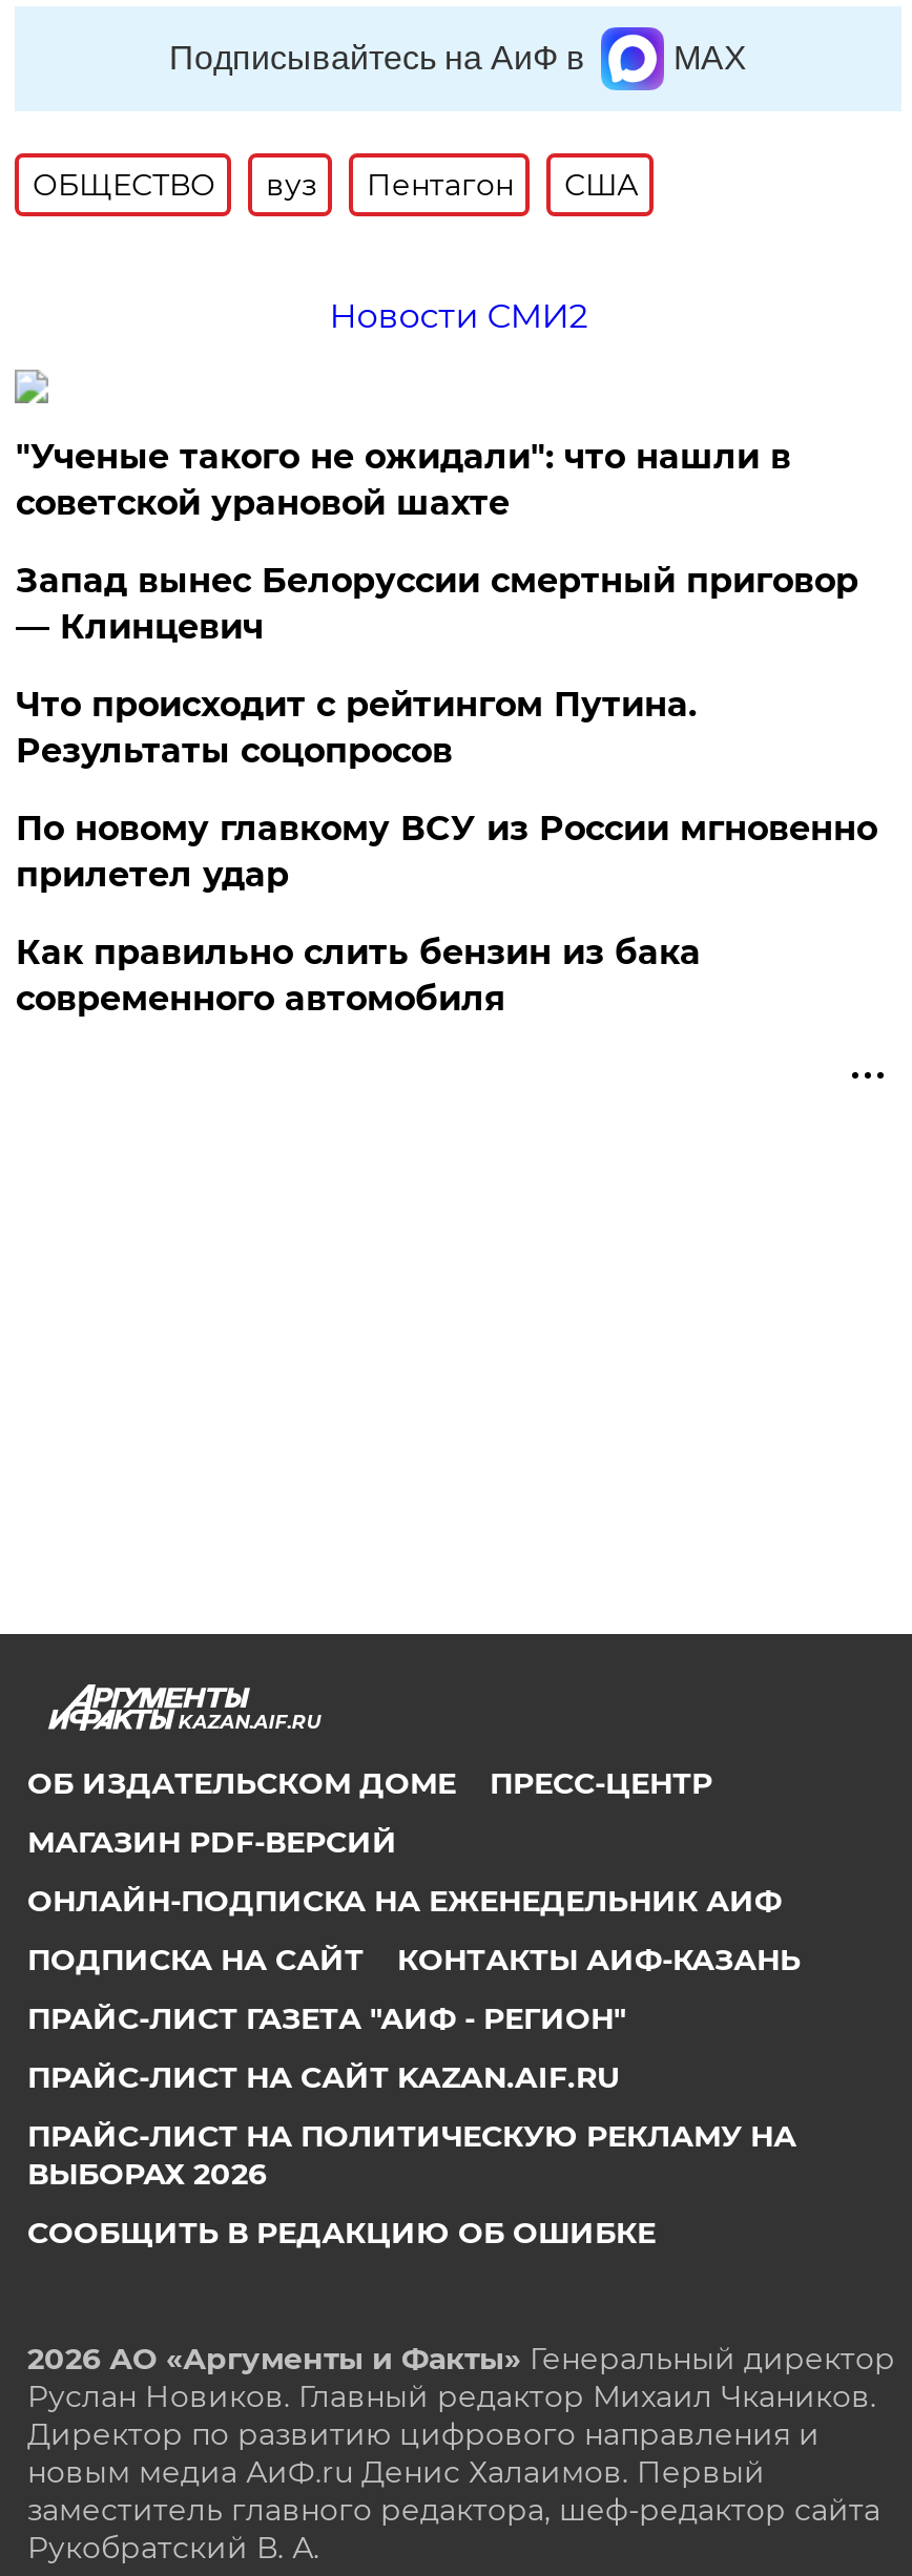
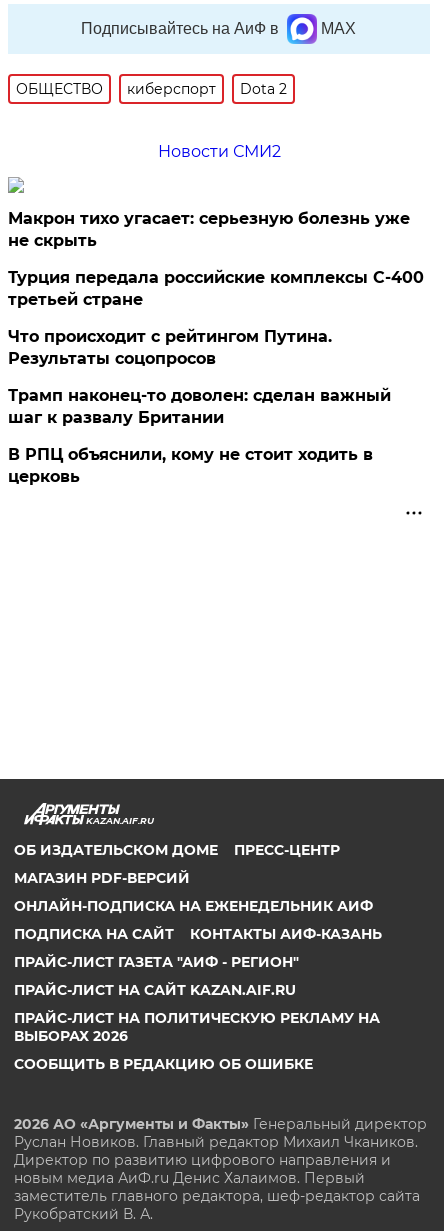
[266,166,638,204] вуз | Пентагон | США -> [127,80,287,98] киберспорт | Dota 2
[16,437,791,523] "Ученые такого не ожидали": что нашли в | советской урановой шахте -> [8,209,410,250] Макрон тихо угасает: серьезную болезнь уже | не скрыть
[16,561,858,647] Запад вынес Белоруссии смертный приговор | — Клинцевич -> [8,268,424,309] Турция передала российские комплексы С-400 | третьей стране
[16,809,877,895] По новому главкому ВСУ из России мгновенно | прилетел удар -> [8,386,391,427] Трамп наконец-то доволен: сделан важный | шаг к развалу Британии
[16,933,701,1019] Как правильно слить бензин из бака | современного автомобиля -> [8,445,373,486] В РПЦ объяснили, кому не стоит ходить в | церковь

